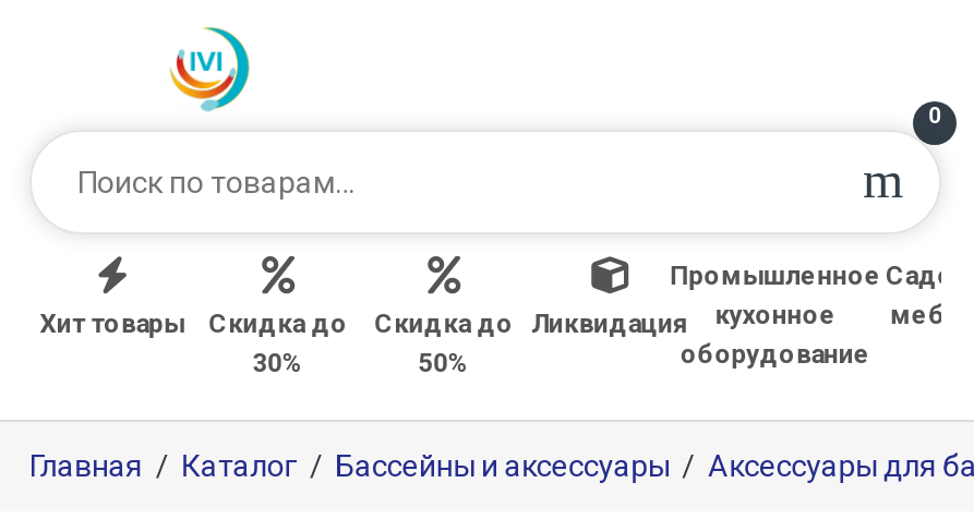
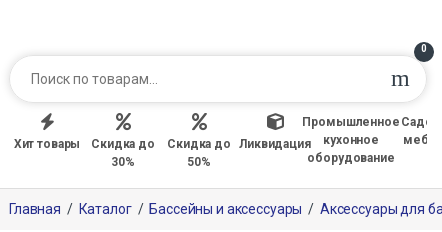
[167,25,252,114] [image] -> none

